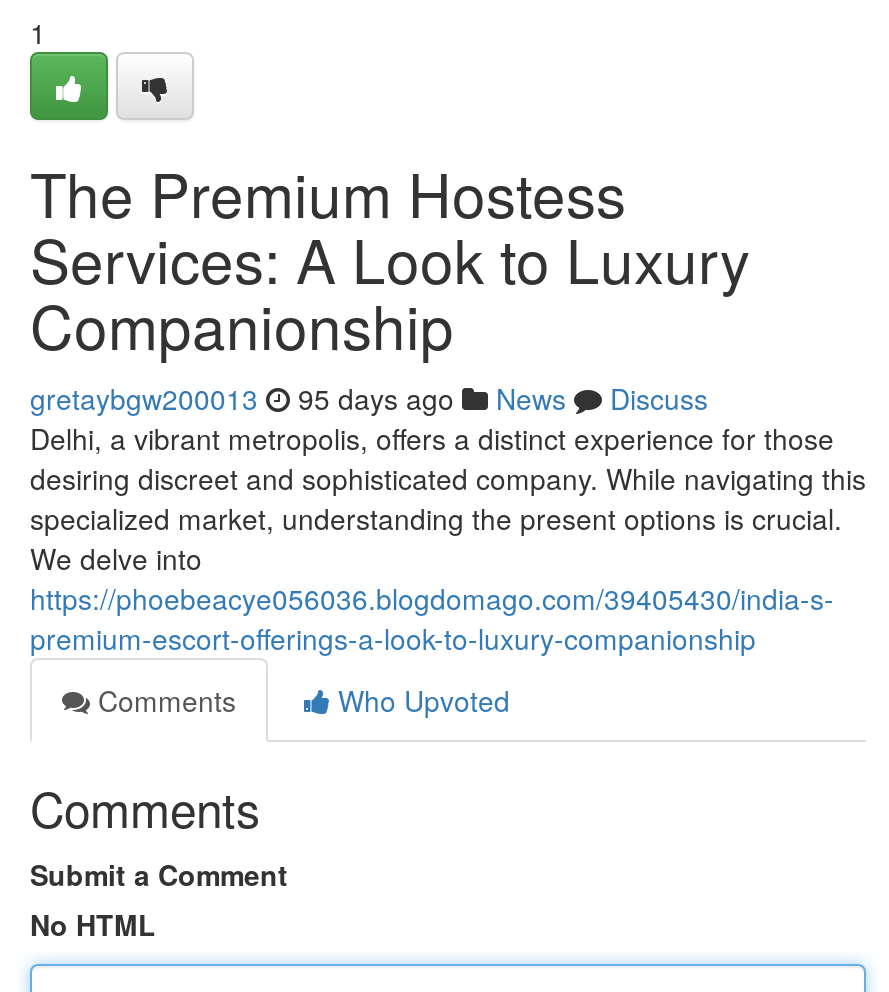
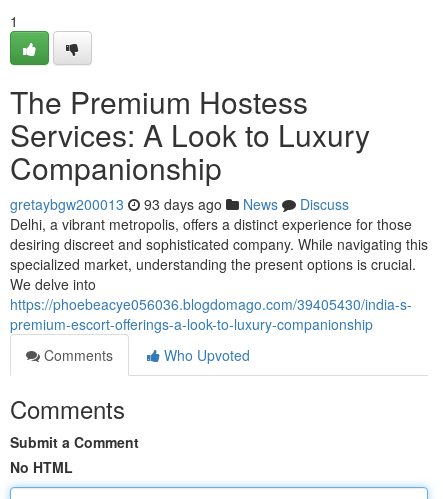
[30,378,708,418] gretaybgw200013 95 days ago News Discuss -> [10,194,349,214] gretaybgw200013 93 days ago News Discuss

